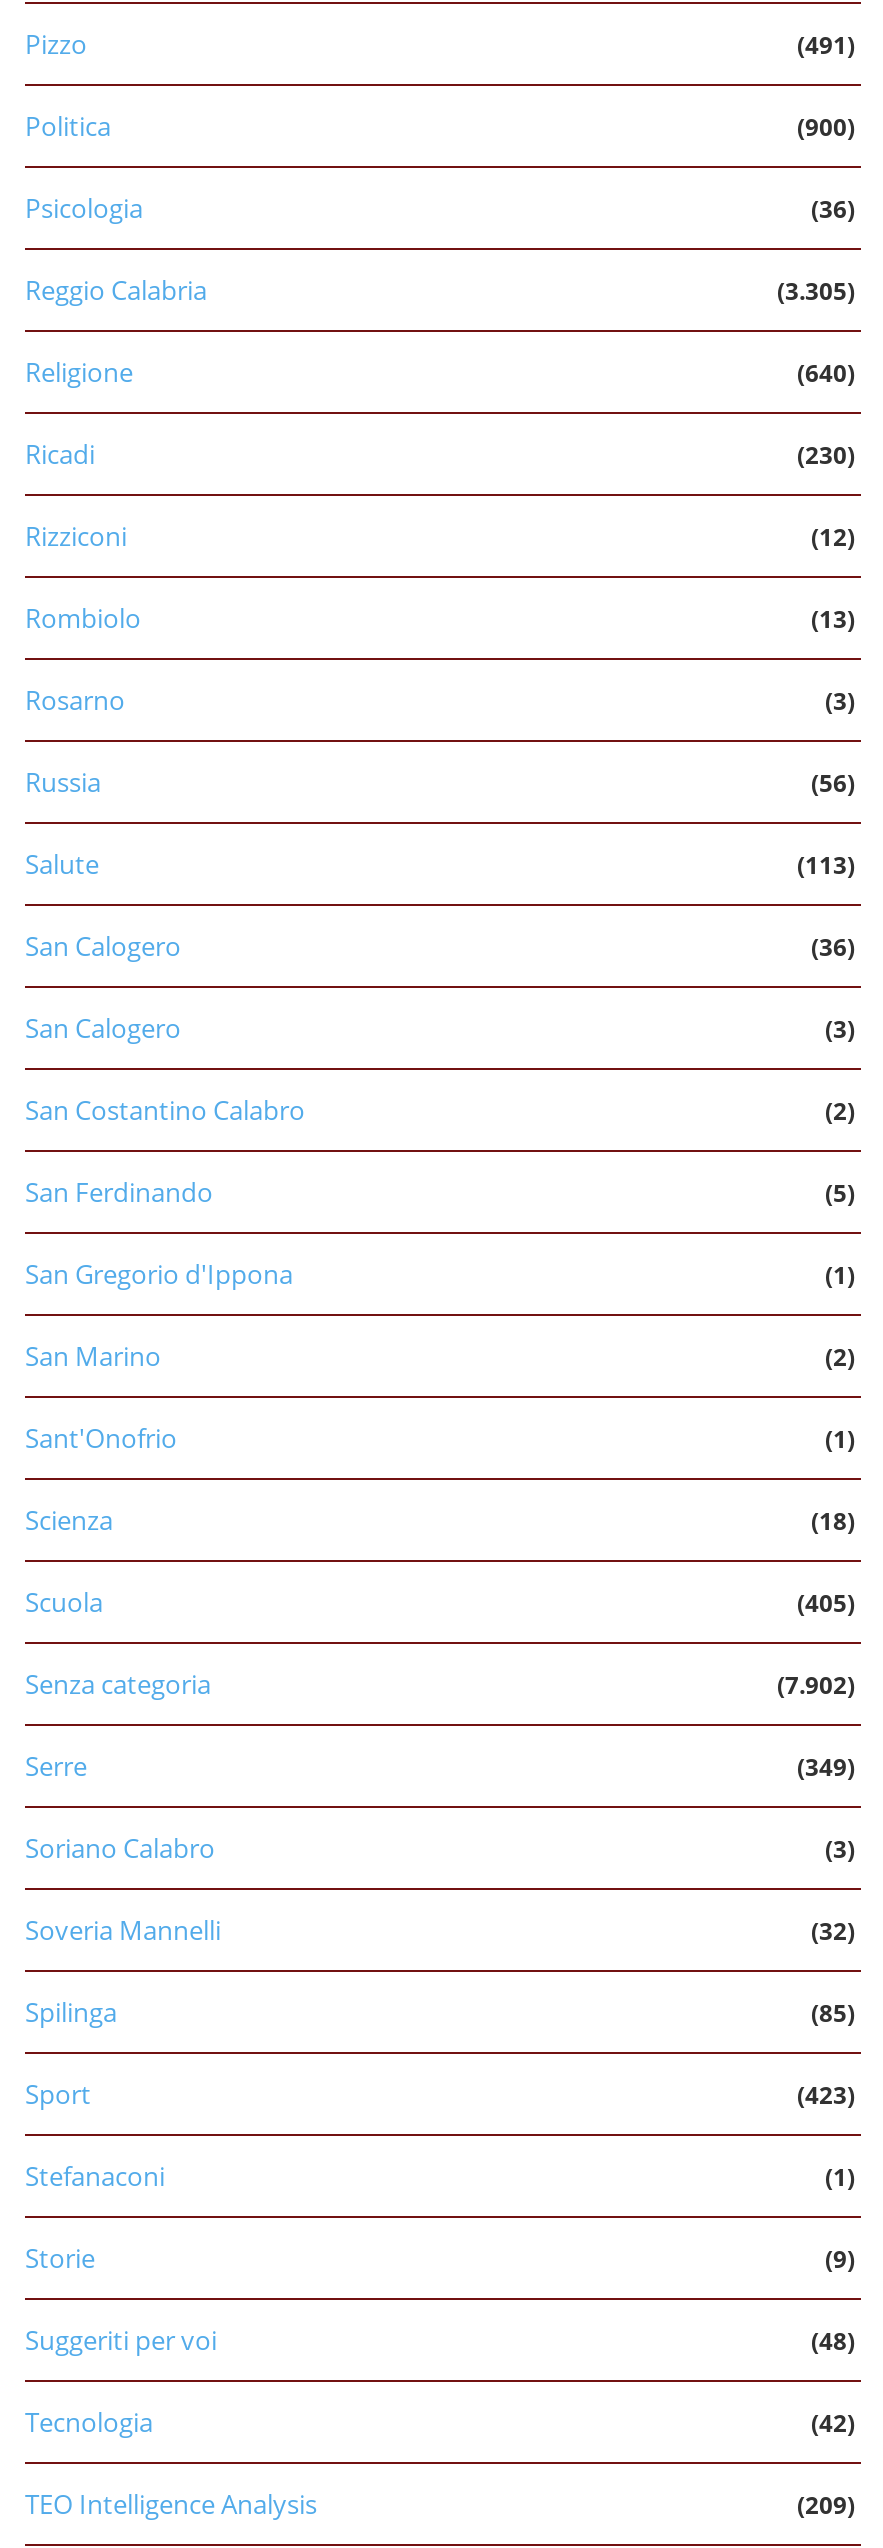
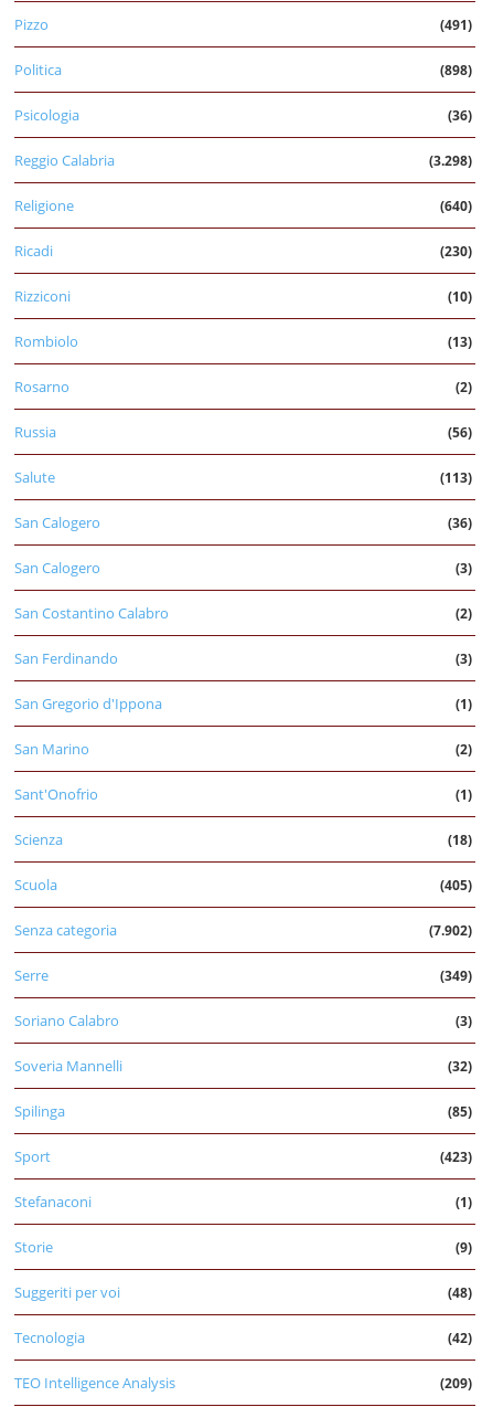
[797,111,855,145] (900) -> [440,61,472,80] (898)
[777,275,855,309] (3.305) -> [429,152,472,171] (3.298)
[811,521,855,555] (12) -> [448,288,472,306] (10)
[825,685,855,719] (3) -> [456,378,472,397] (2)
[825,1177,855,1211] (5) -> [456,650,472,669] (3)

